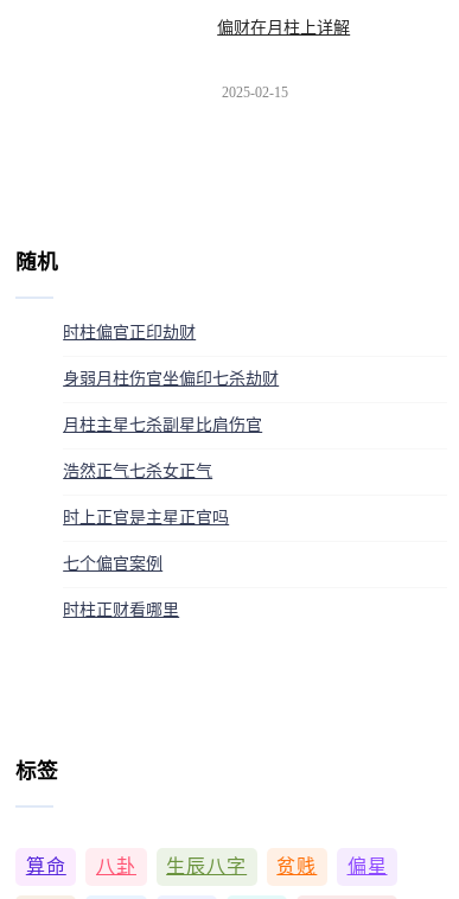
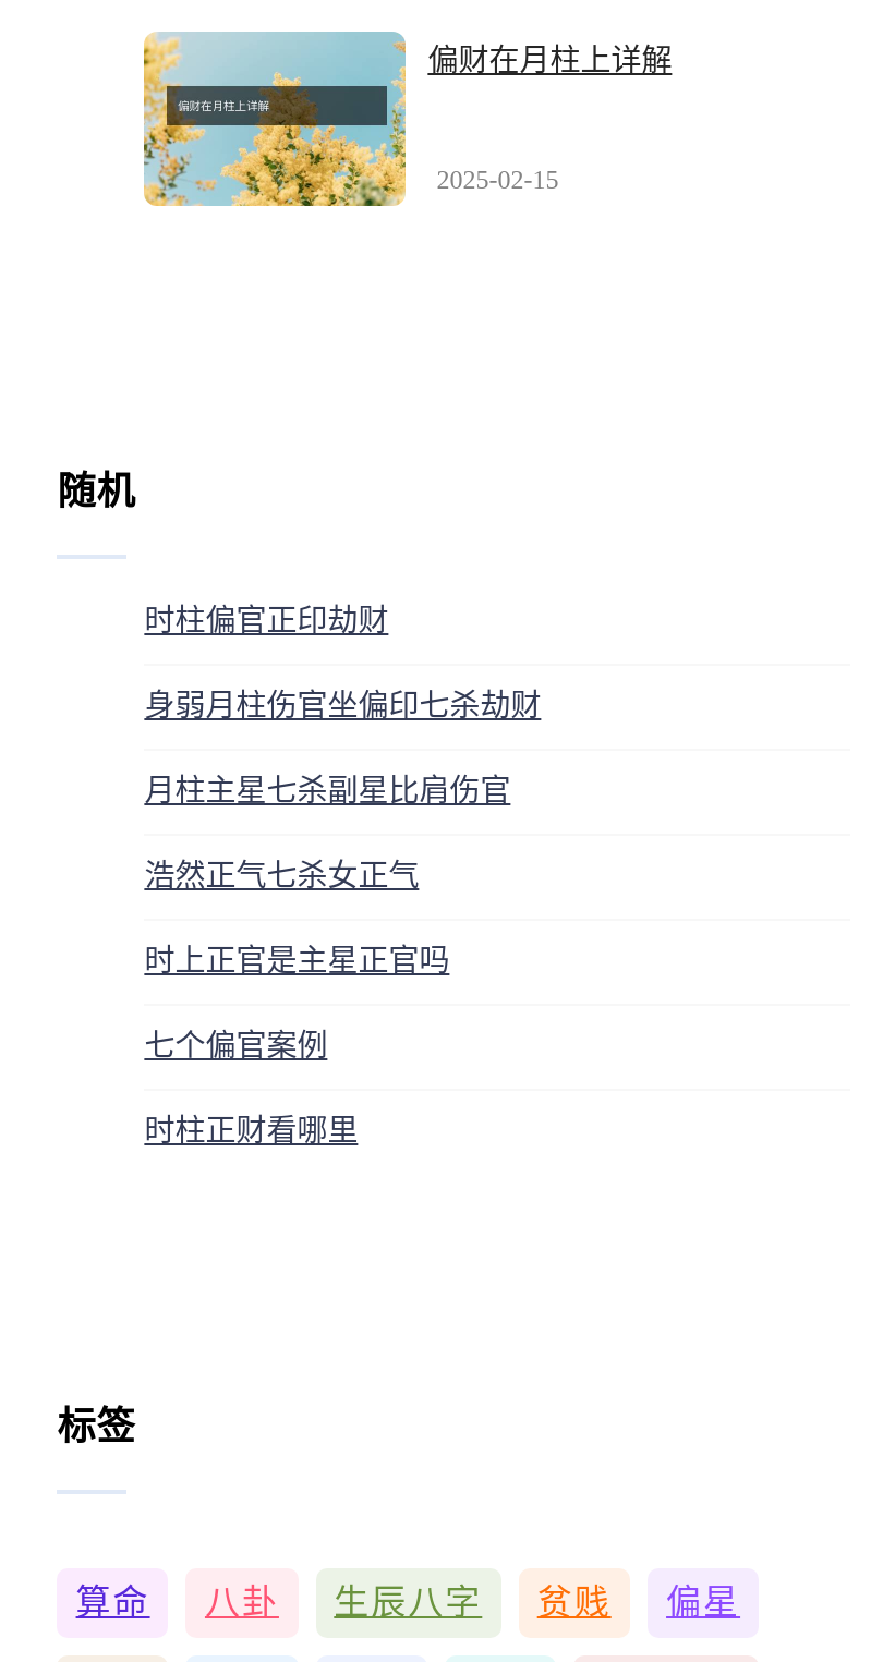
none -> [142,29,408,208] [image]

